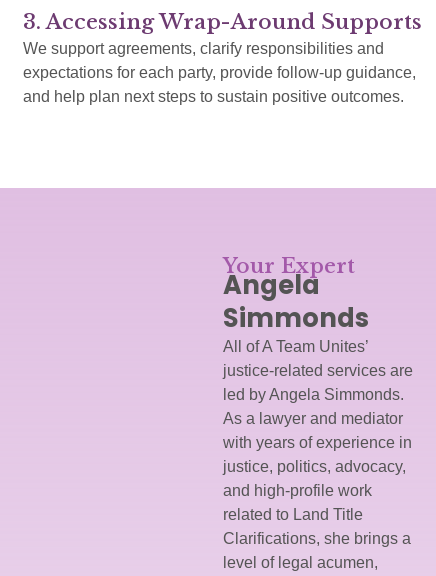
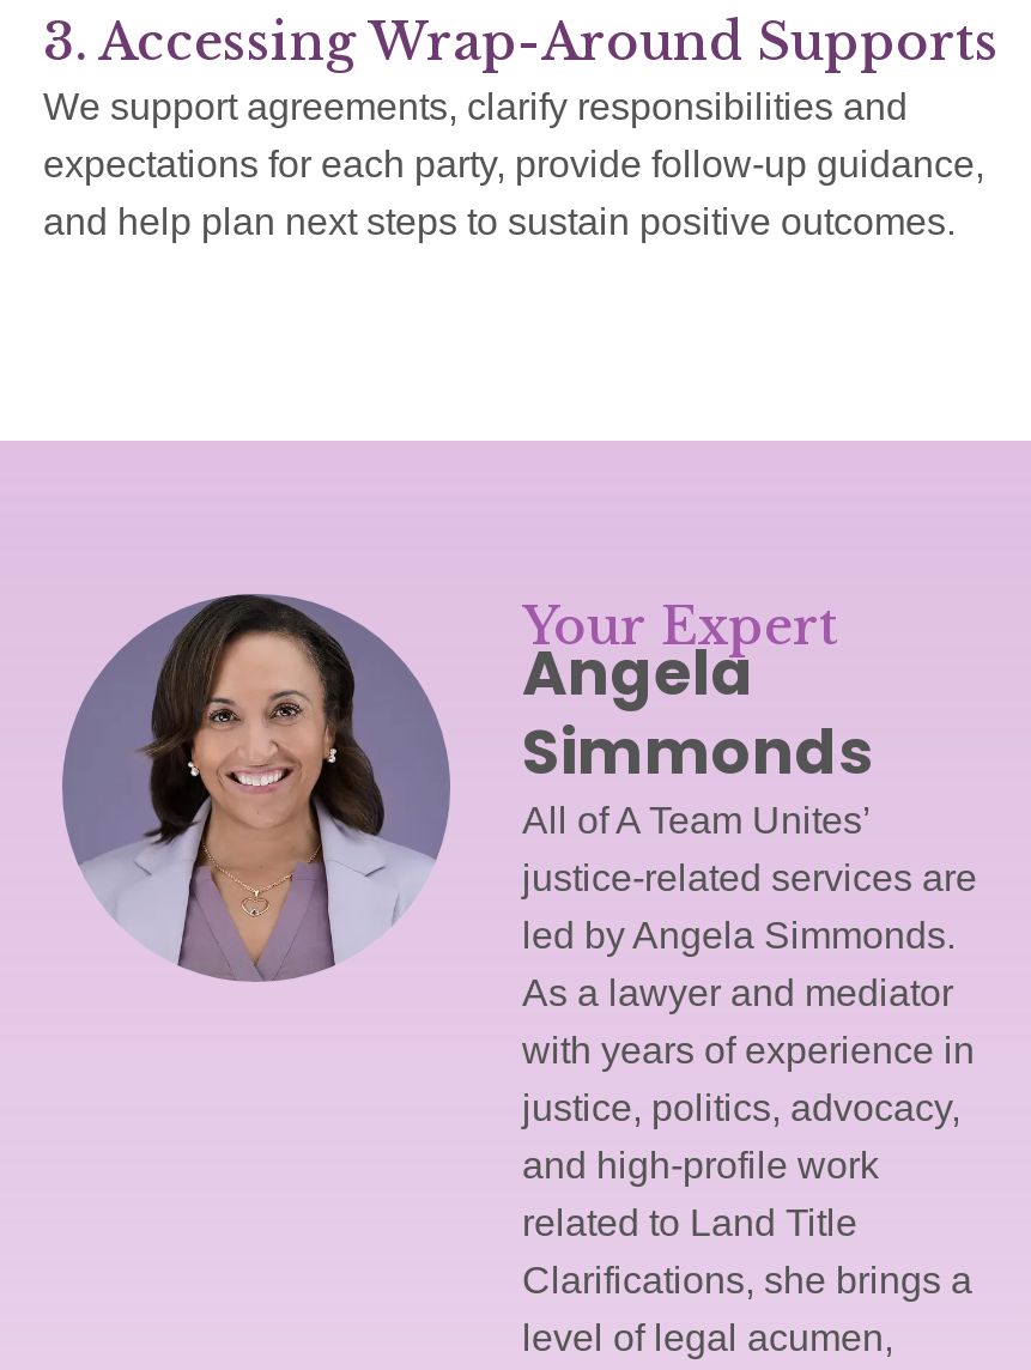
none -> [60,592,453,982] [image]

